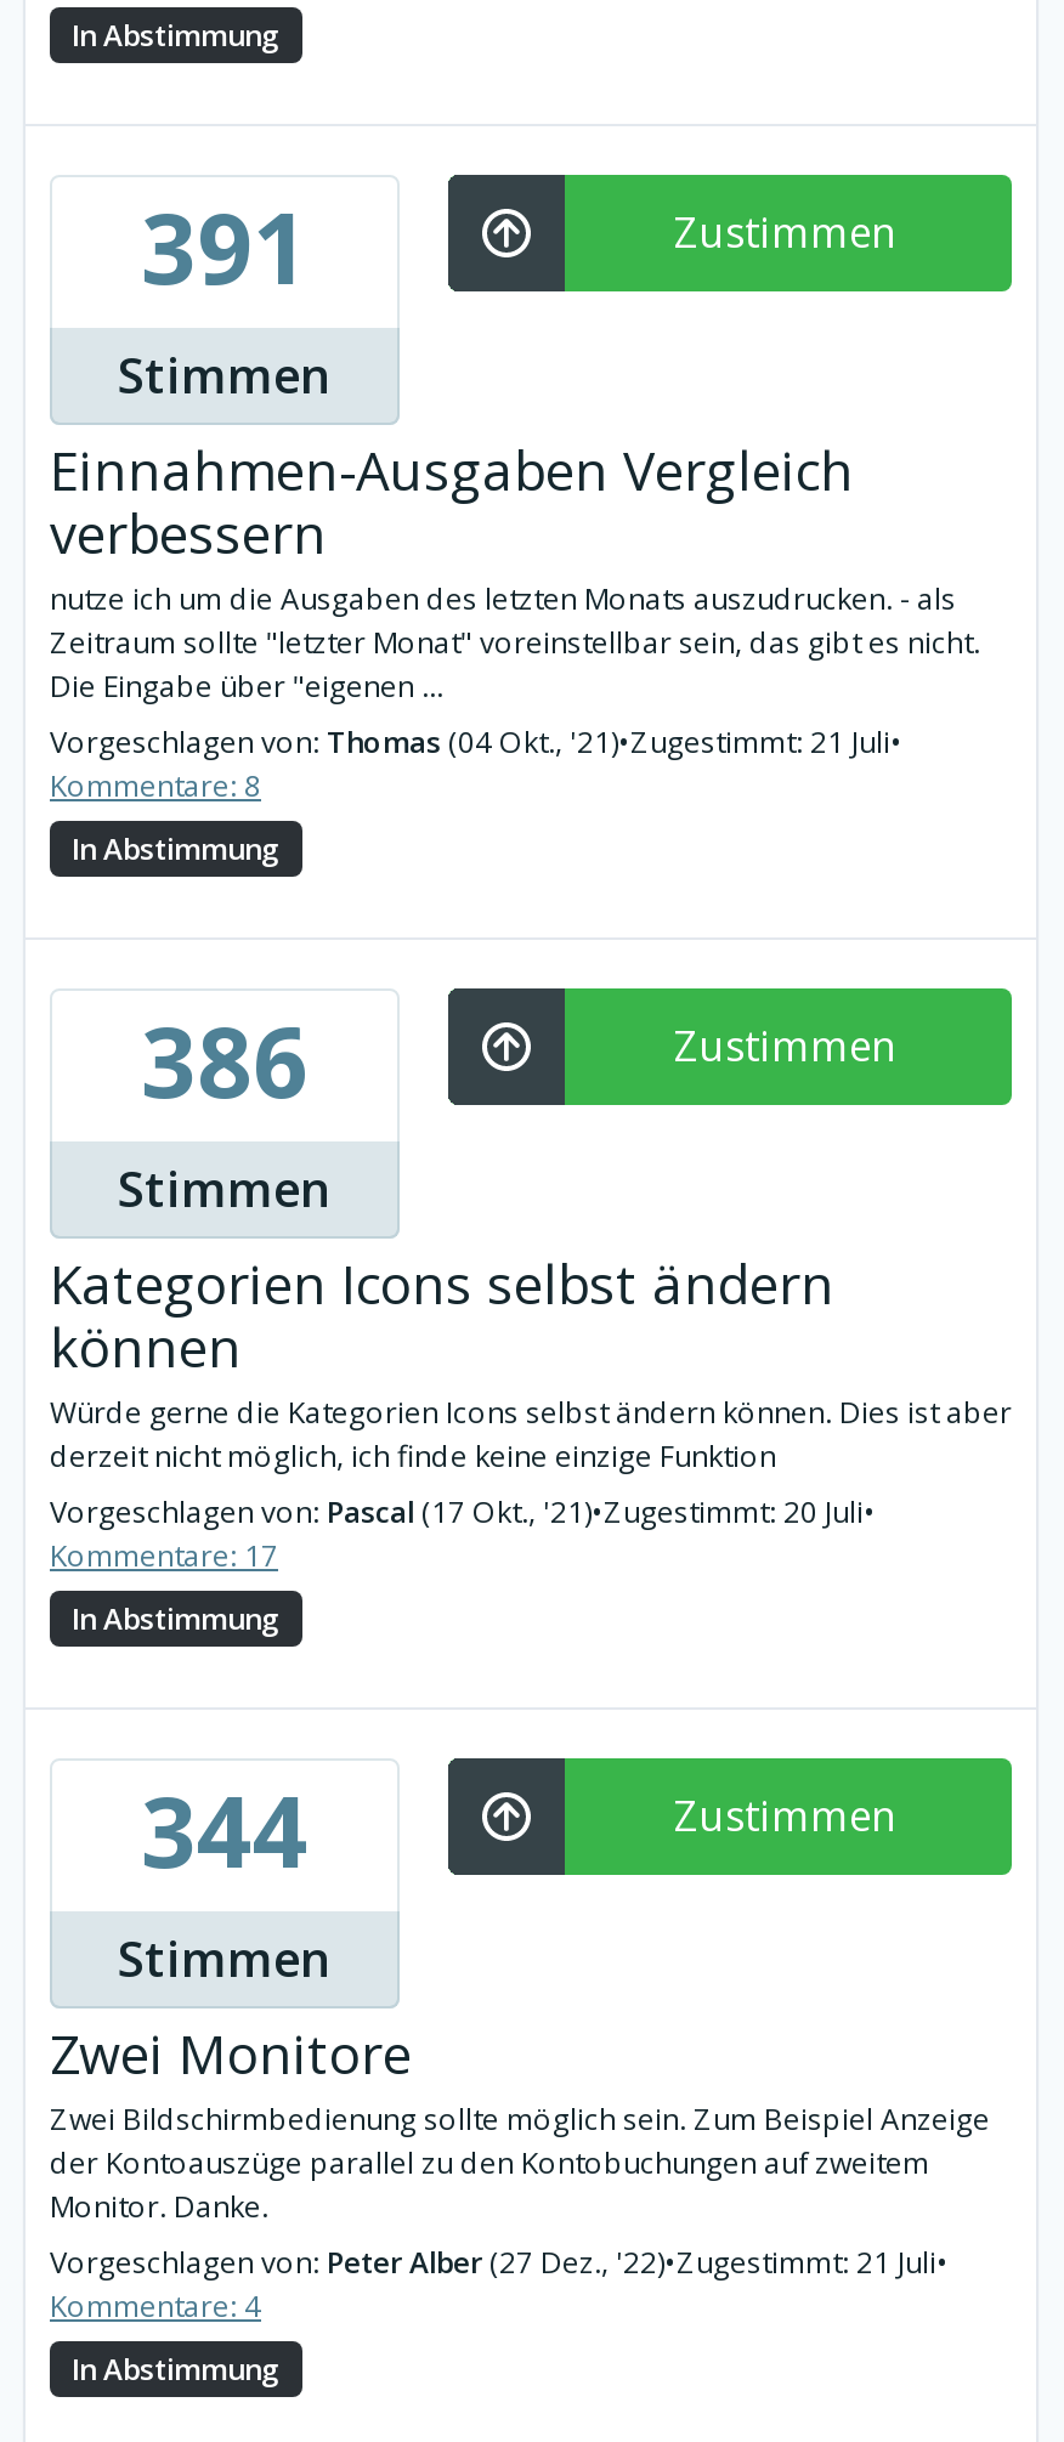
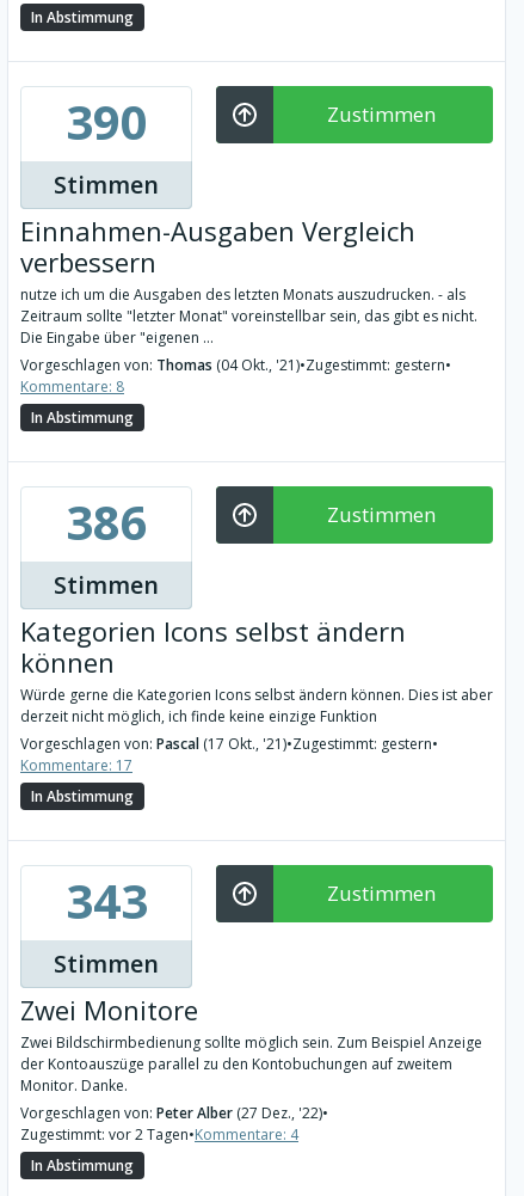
[141,180,309,313] 391 -> [65,88,147,154] 390
[50,721,902,763] Vorgeschlagen von: Thomas (04 Okt., '21) •Zugestimmt: 21 Juli• -> [20,355,451,375] Vorgeschlagen von: Thomas (04 Okt., '21) •Zugestimmt: gestern•
[50,1491,876,1532] Vorgeschlagen von: Pascal (17 Okt., '21) •Zugestimmt: 20 Juli• -> [20,734,438,754] Vorgeschlagen von: Pascal (17 Okt., '21) •Zugestimmt: gestern•
[141,1763,309,1897] 344 -> [65,867,147,933] 343
[50,2242,949,2327] Vorgeschlagen von: Peter Alber (27 Dez., '22)•Zugestimmt: 21 Juli• | Kommentare: 4 -> [20,1103,328,1145] Vorgeschlagen von: Peter Alber (27 Dez., '22)• | Zugestimmt: vor 2 Tagen•Kommentare: 4

